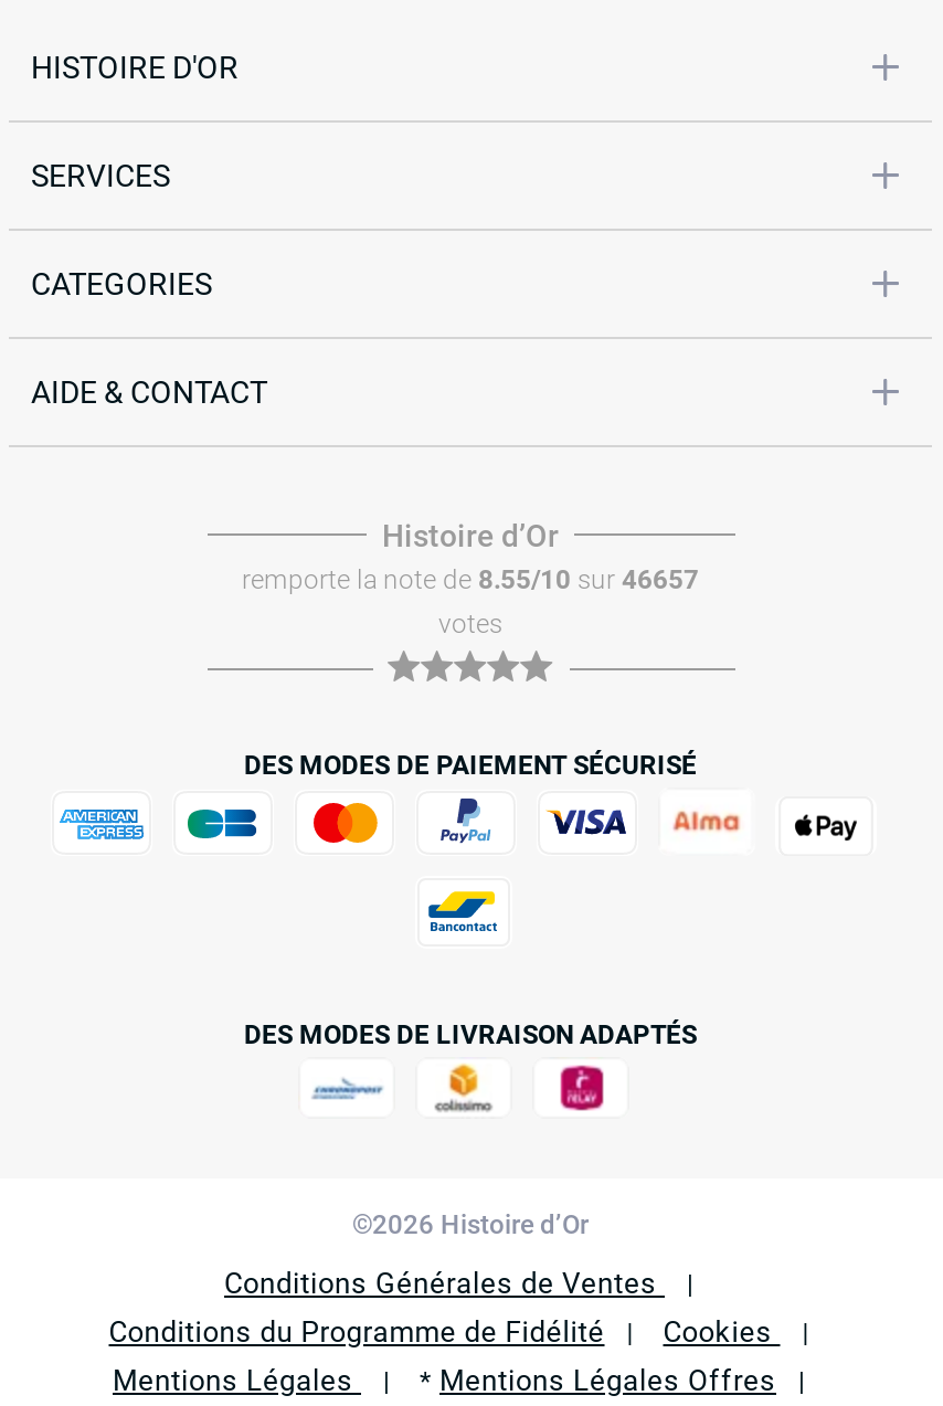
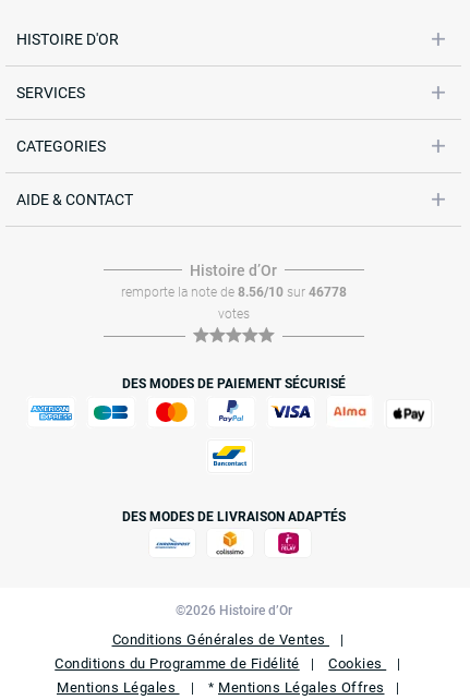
[242,563,699,594] remporte la note de 8.55/10 sur 46657 -> [120,284,346,299] remporte la note de 8.56/10 sur 46778

